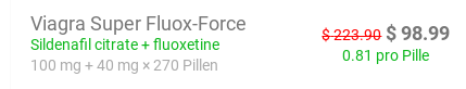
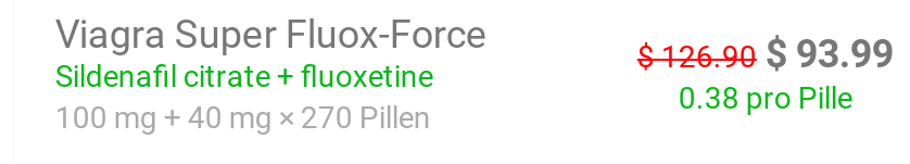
[322,22,450,44] $ 223.90 $ 98.99 -> [637,30,893,76] $ 126.90 $ 93.99
[343,47,430,64] 0.81 pro Pille -> [678,80,852,115] 0.38 pro Pille

